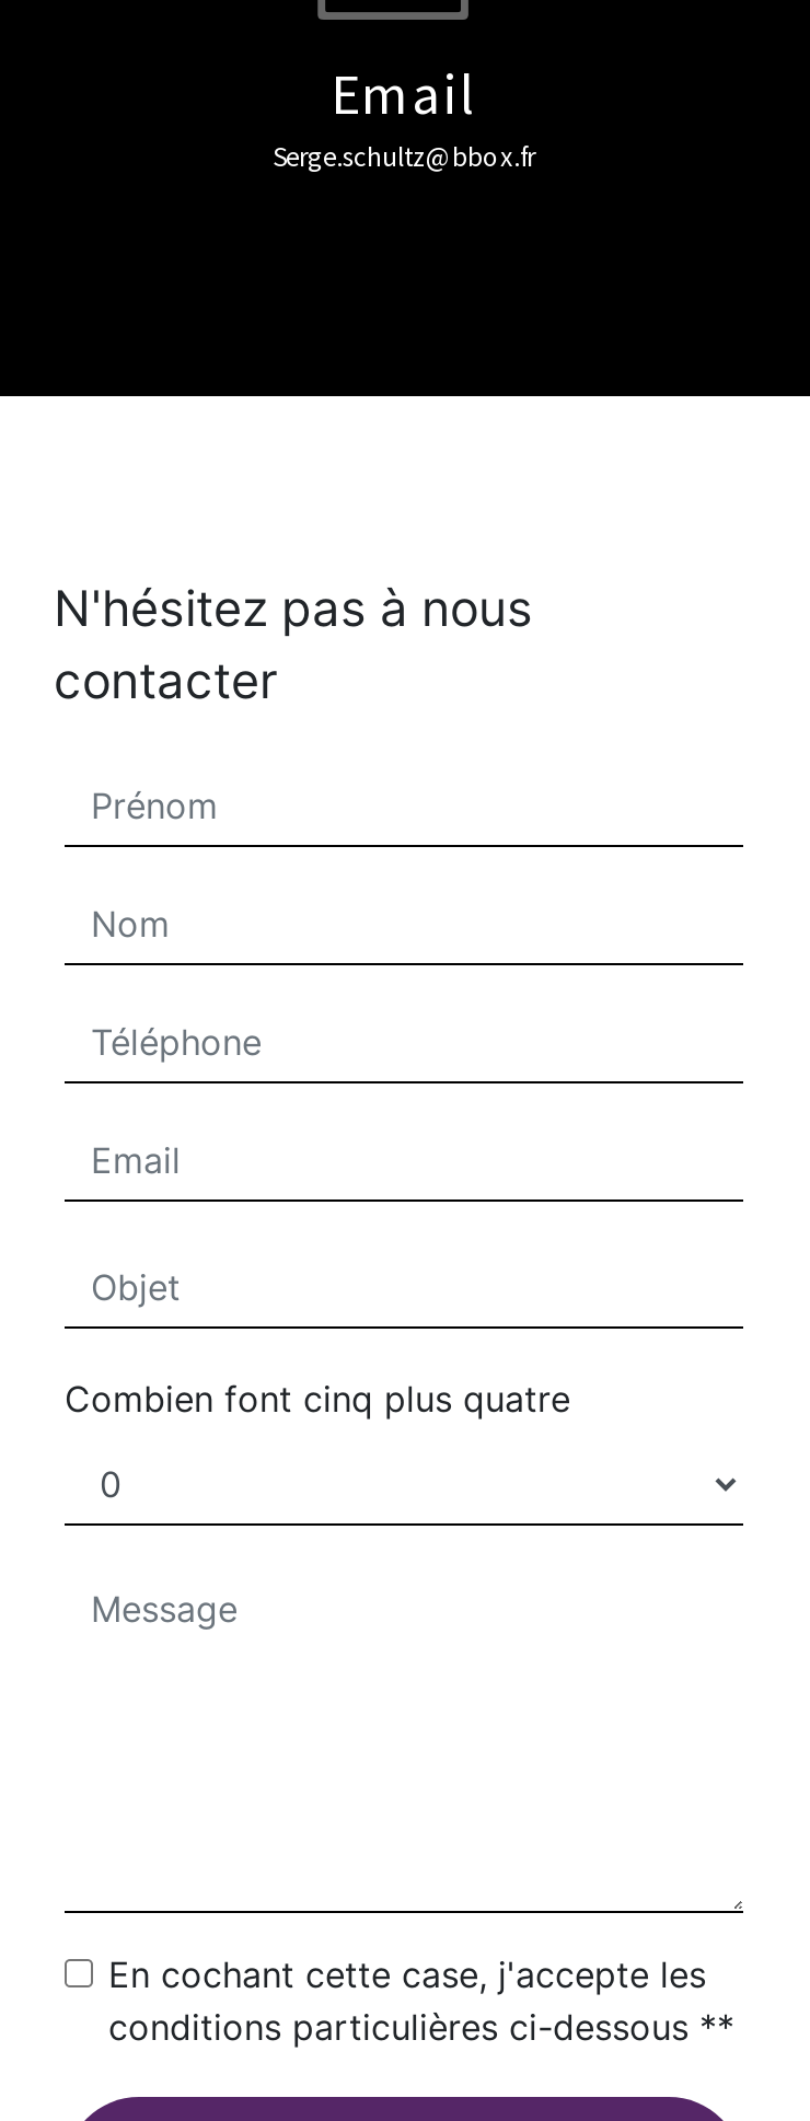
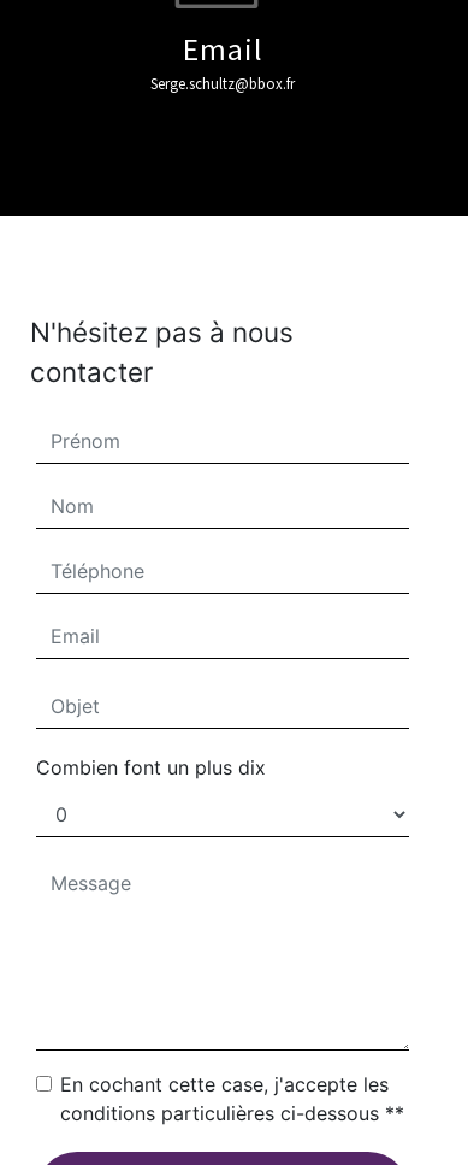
[65,1377,570,1421] Combien font cinq plus quatre -> [36,756,266,780] Combien font un plus dix

